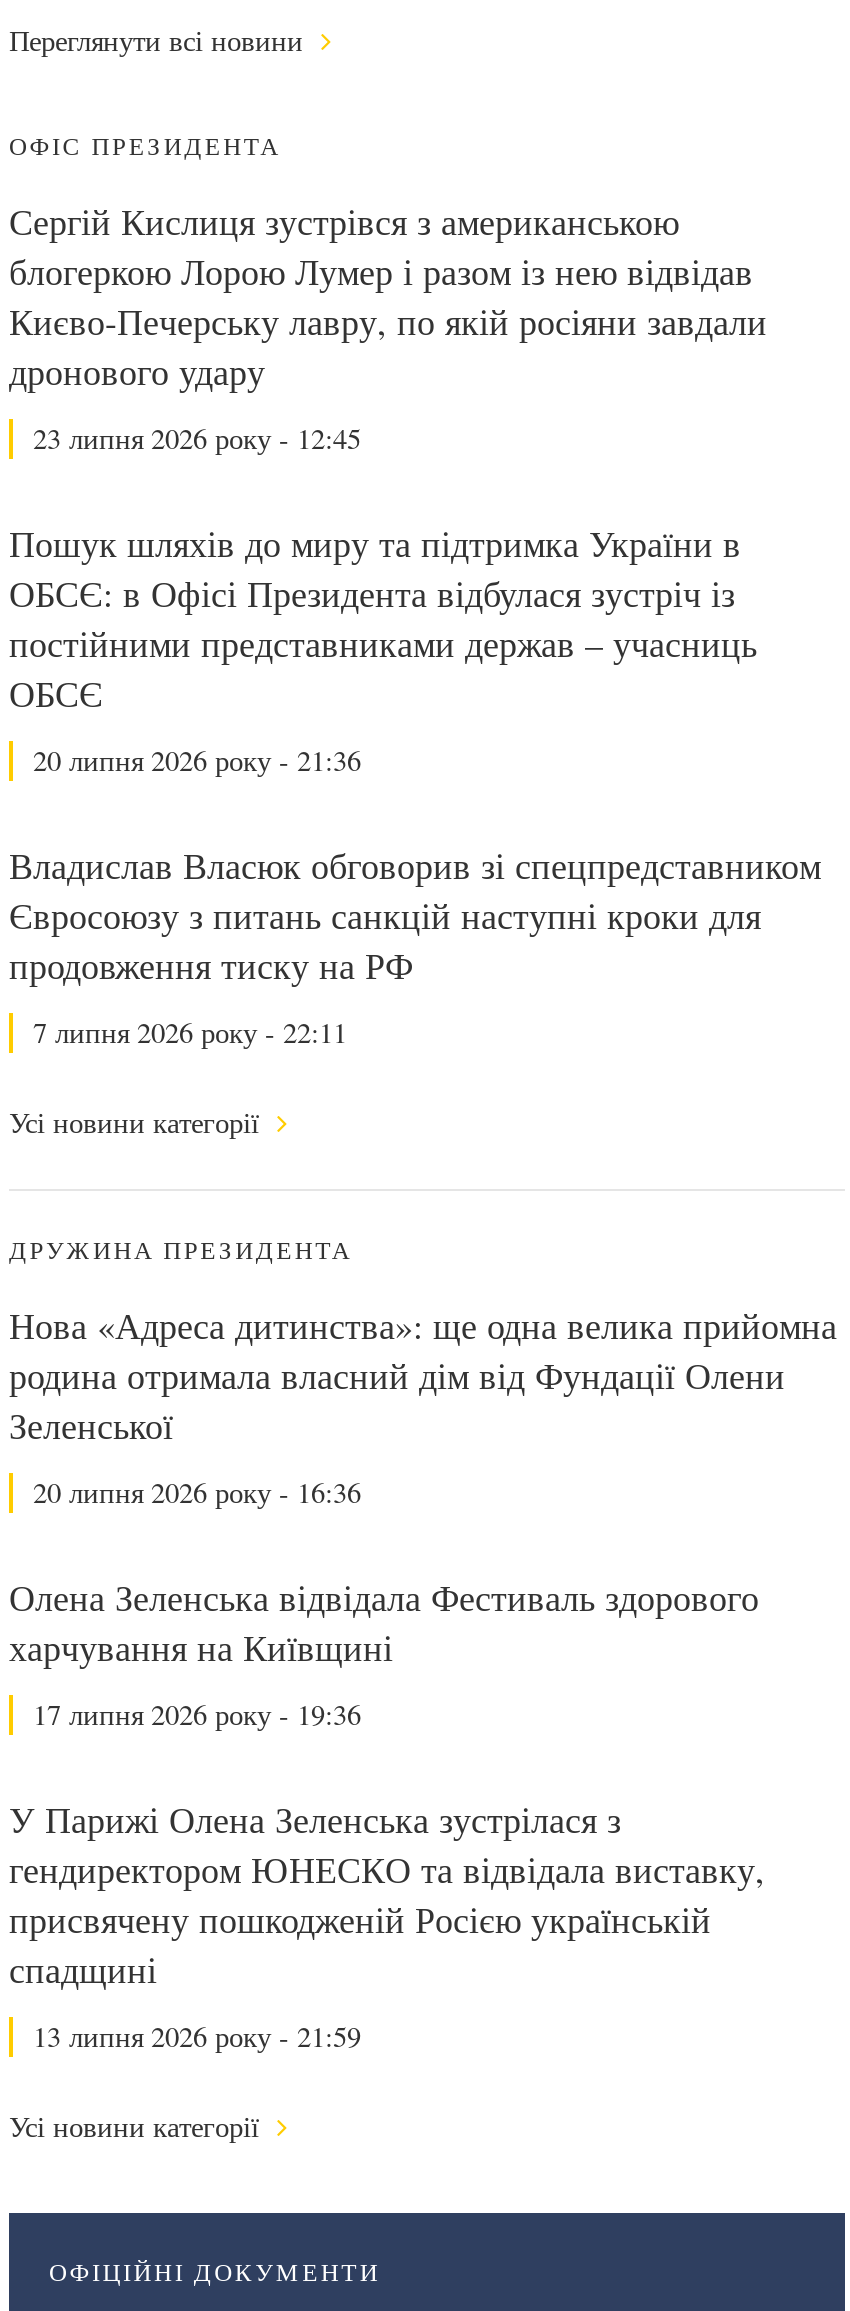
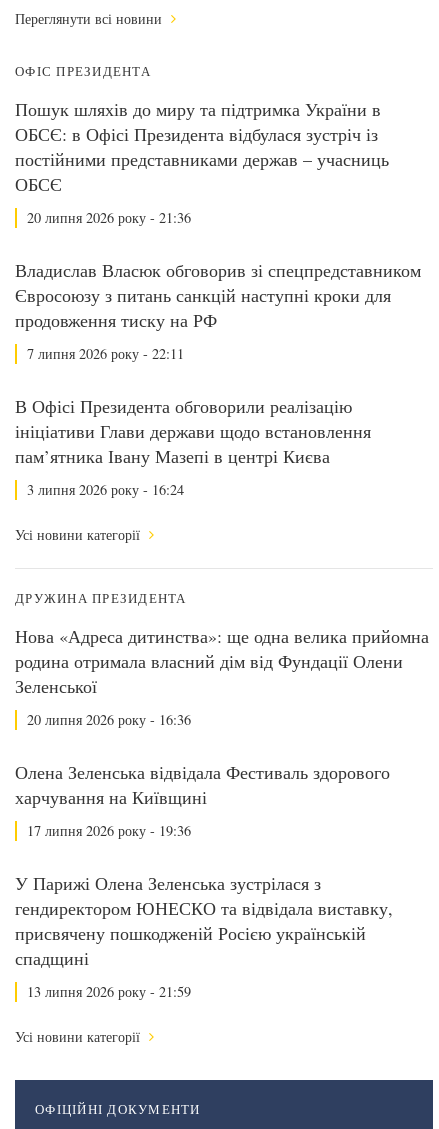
[9,197,767,457] Сергій Кислиця зустрівся з американською | блогеркою Лорою Лумер і разом із нею відвідав | Києво-Печерську лавру, по якій росіяни завдали | дронового удару | 23 липня 2026 року - 12:45 -> none
moved [9,519,821,1051] -> [15,97,421,363]: Пошук шляхів до миру та підтримка України в | ОБСЄ: в Офісі Президента відбулася зустріч із | постійними представниками держав – учасниць | ... | продовження тиску на РФ | 7 липня 2026 року - 22:11
none -> [15,394,371,499] В Офісі Президента обговорили реалізацію | ініціативи Глави держави щодо встановлення | пам’ятника Івану Мазепі в центрі Києва | 3 липня 2026 року - 16:24

